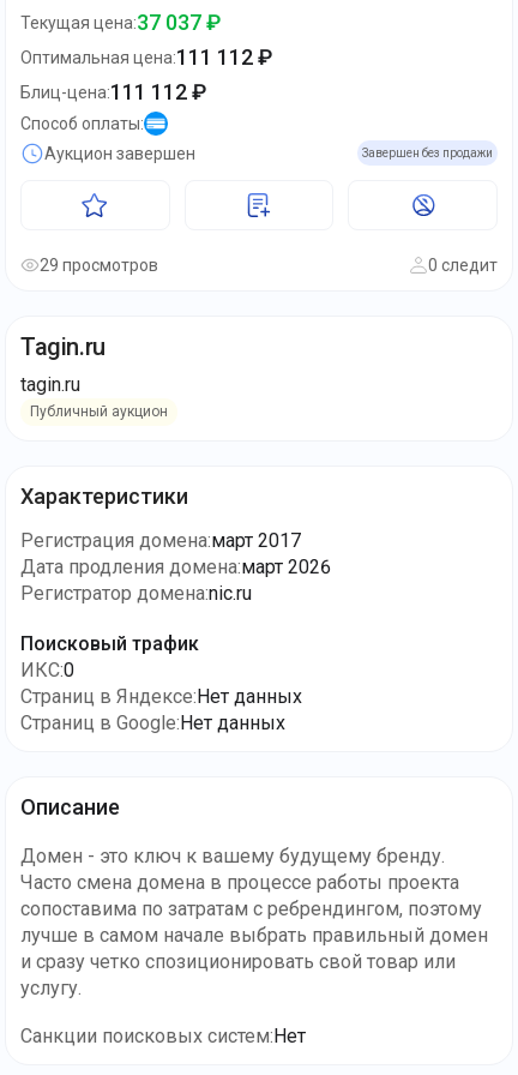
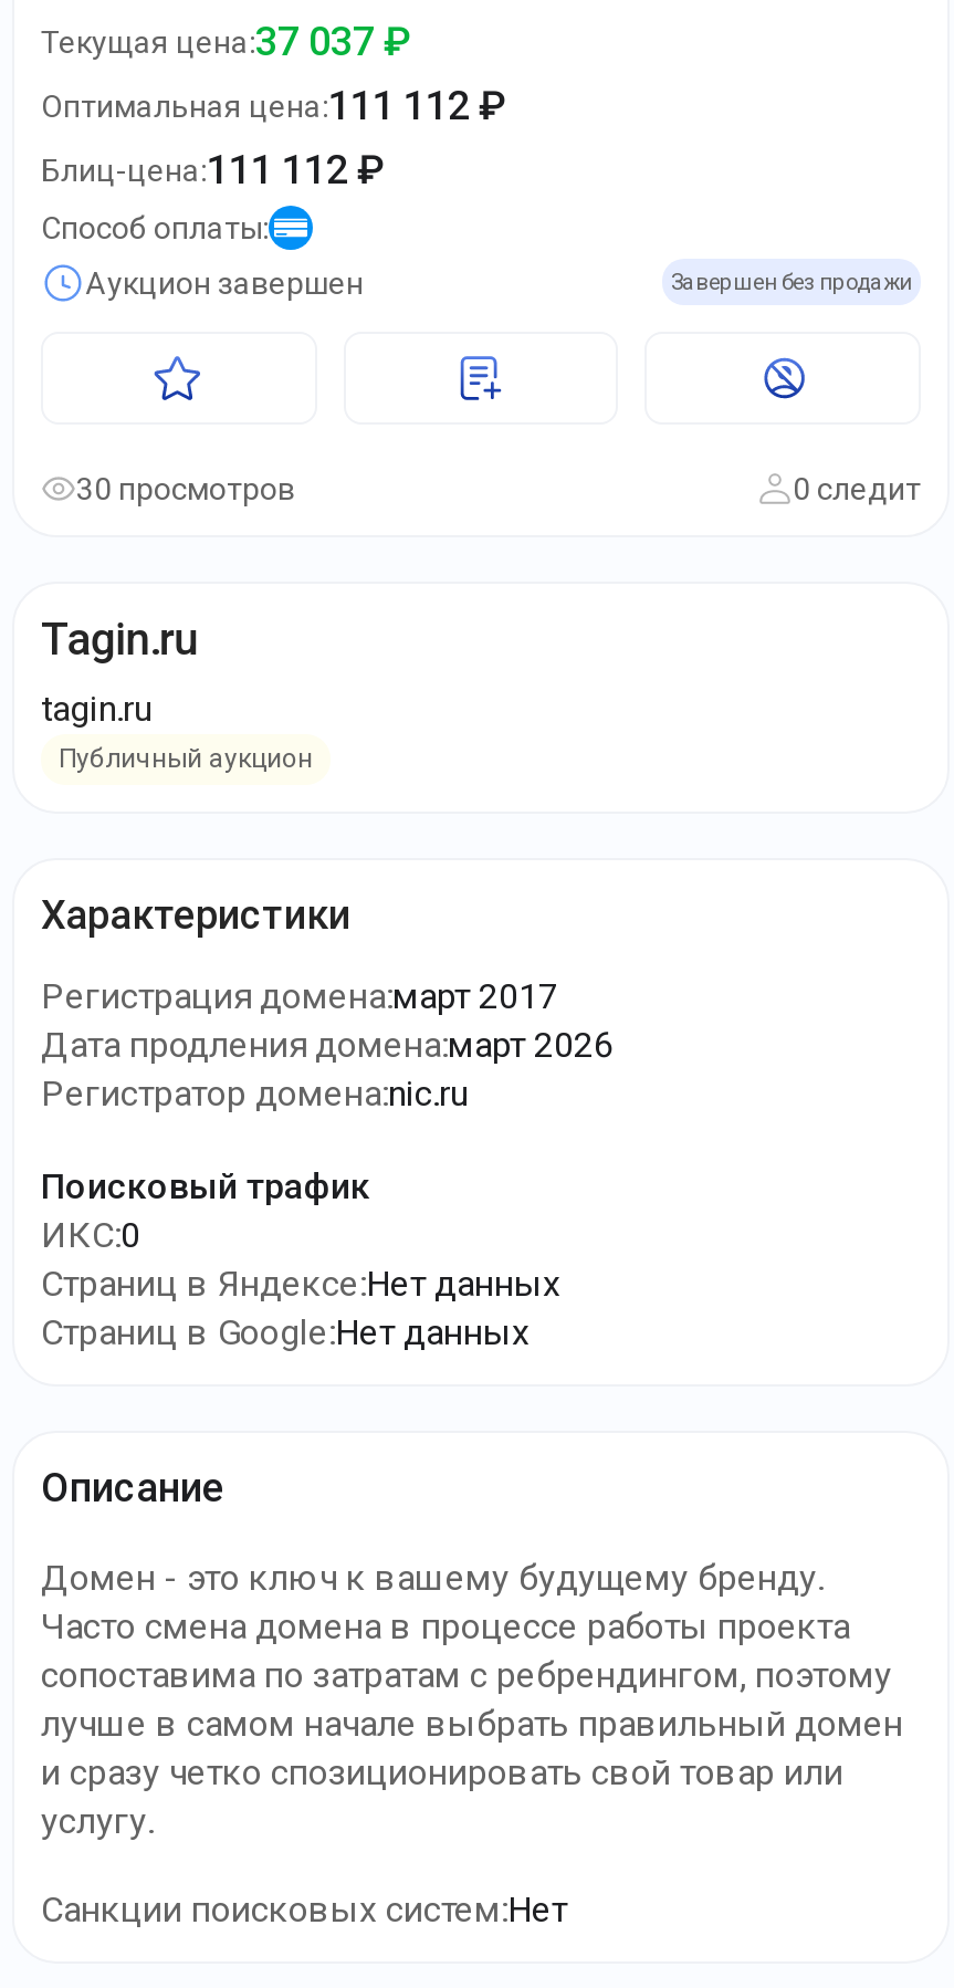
[40,256,158,275] 29 просмотров -> [76,471,295,506] 30 просмотров

